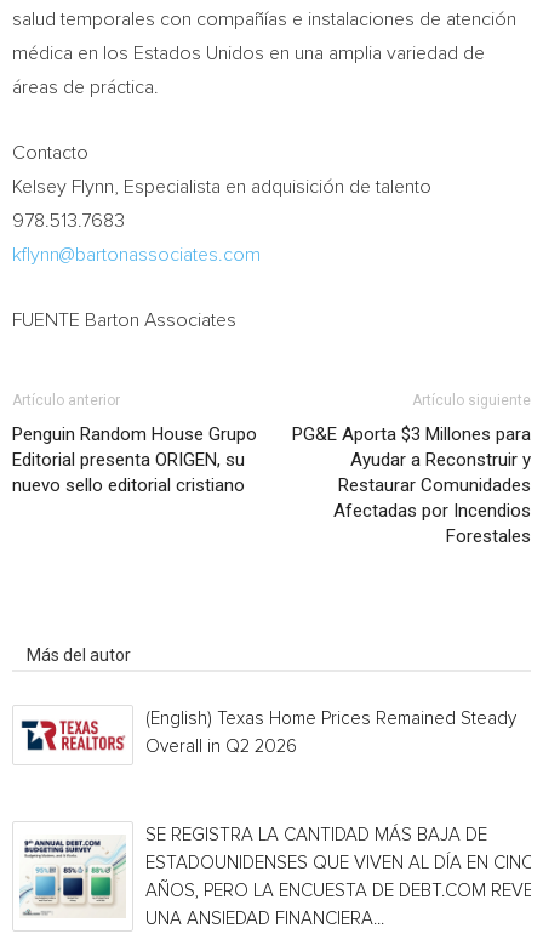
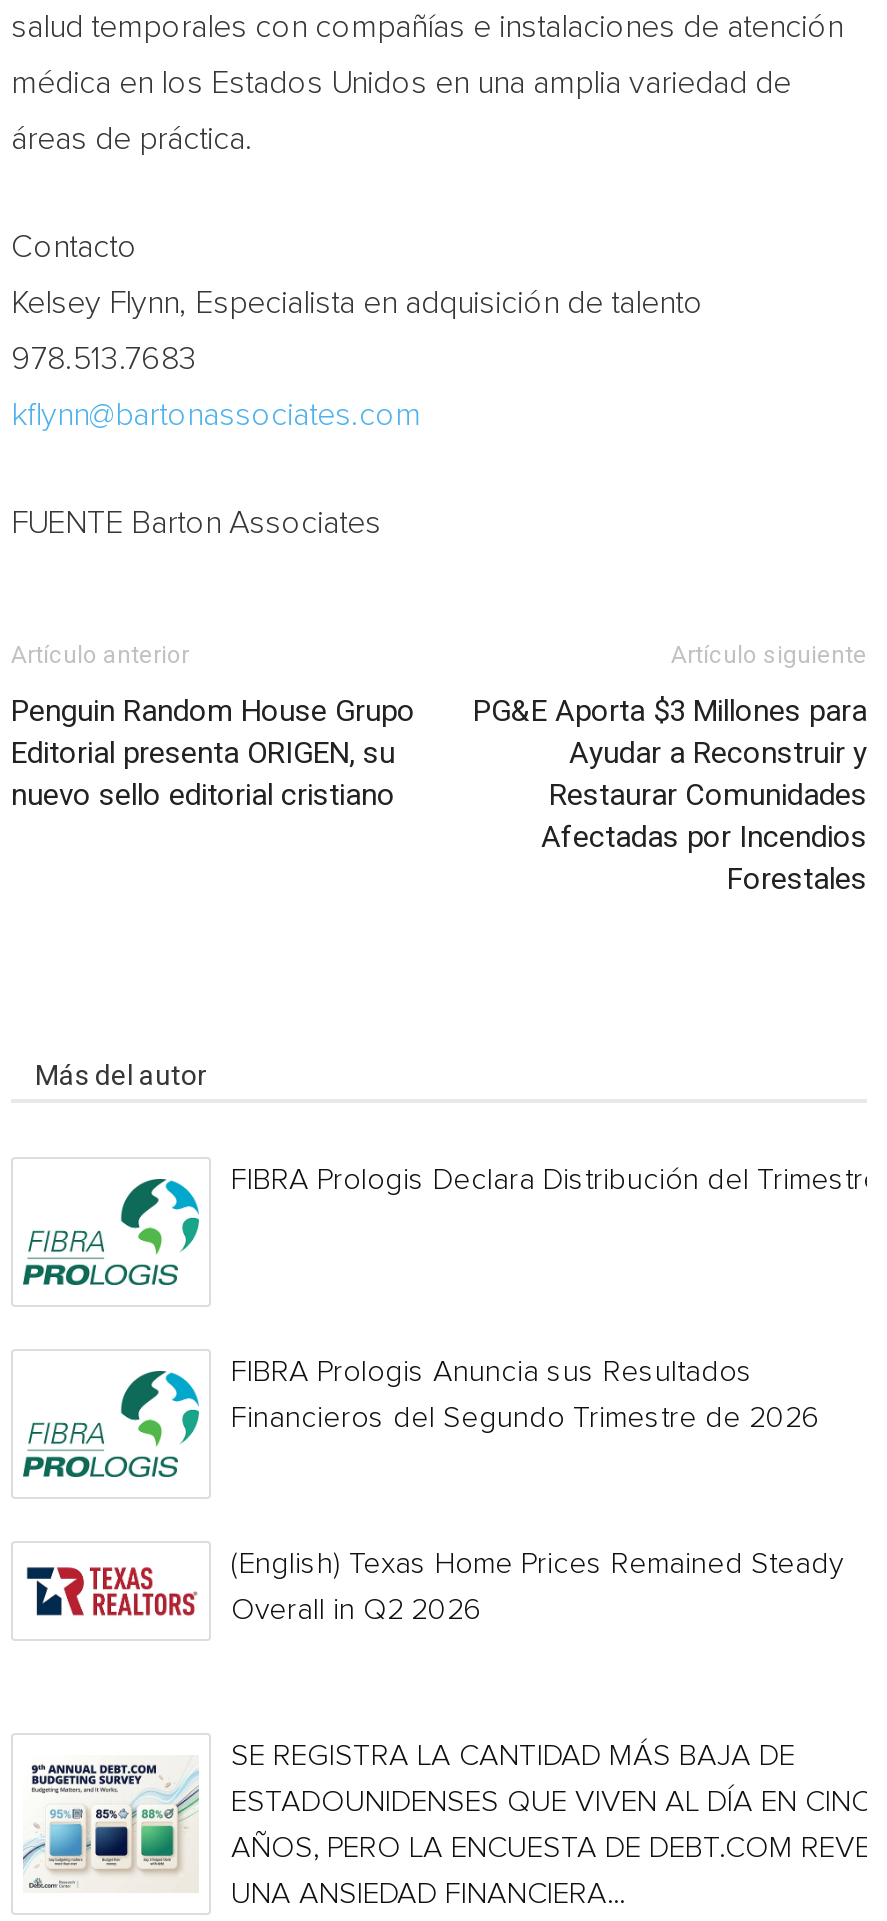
none -> [21,1165,881,1287] [image] | FIBRA Prologis Declara Distribución del Trimestre
none -> [21,1357,819,1479] [image] | FIBRA Prologis Anuncia sus Resultados | Financieros del Segundo Trimestre de 2026

